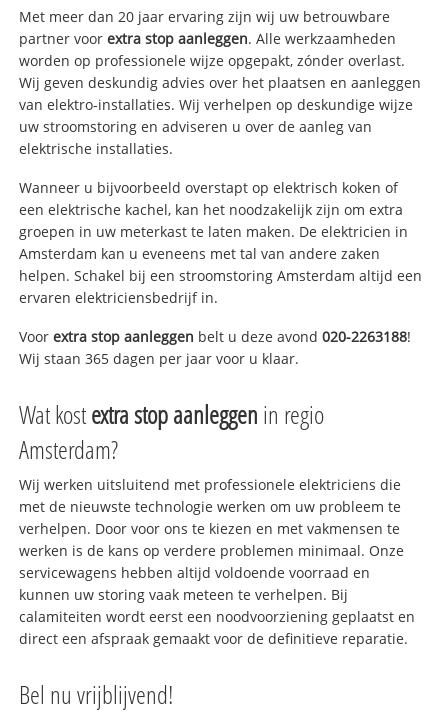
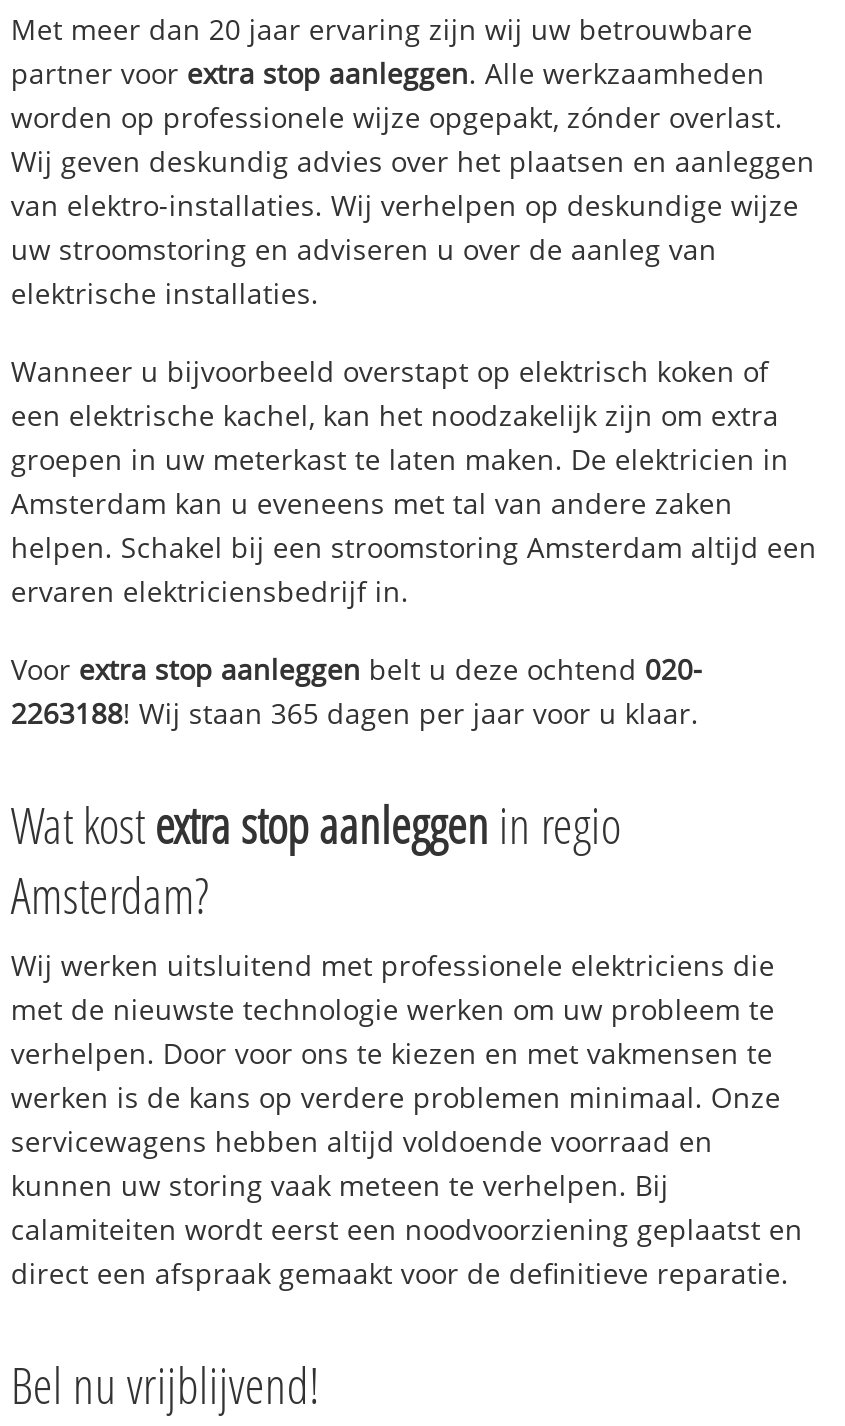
[19,327,411,368] Voor extra stop aanleggen belt u deze avond 020-2263188! | Wij staan 365 dagen per jaar voor u klaar. -> [11,650,703,732] Voor extra stop aanleggen belt u deze ochtend 020- | 2263188! Wij staan 365 dagen per jaar voor u klaar.

